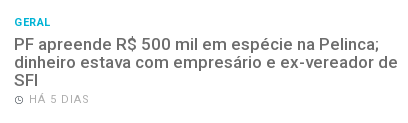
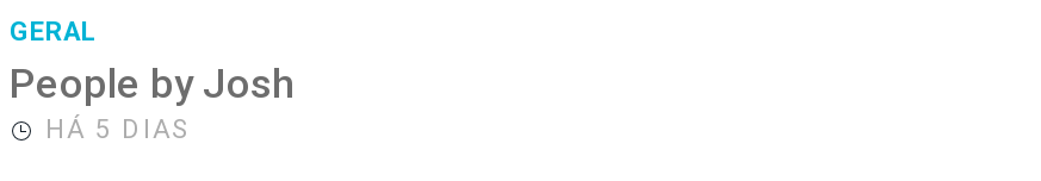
[14,33,398,89] PF apreende R$ 500 mil em espécie na Pelinca; | dinheiro estava com empresário e ex-vereador de | SFI -> [10,58,293,106] People by Josh

